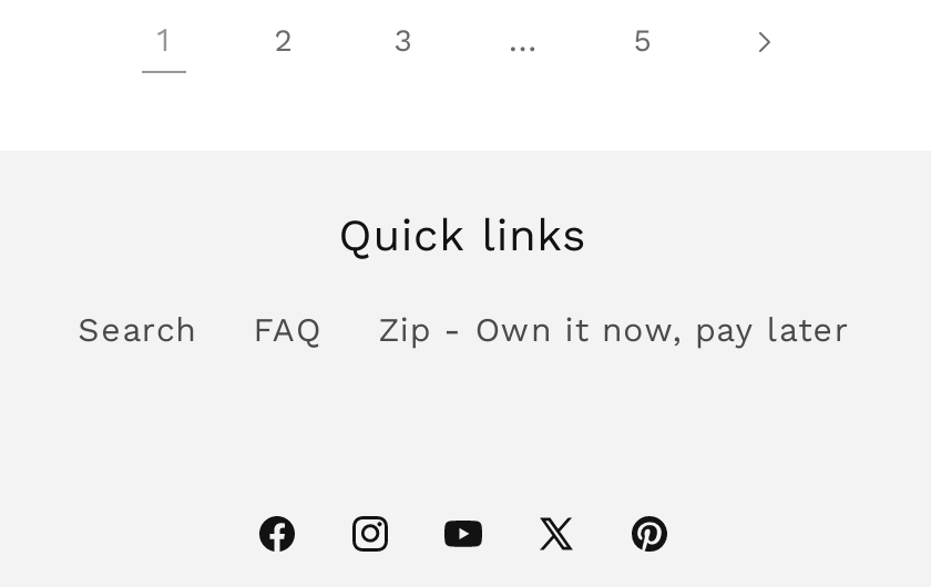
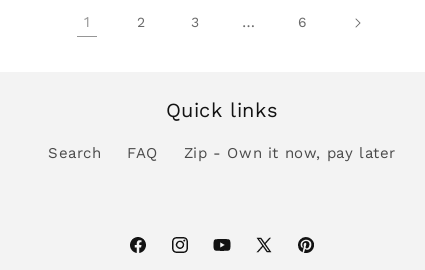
[633,23,652,58] 5 -> [298,14,308,30] 6

